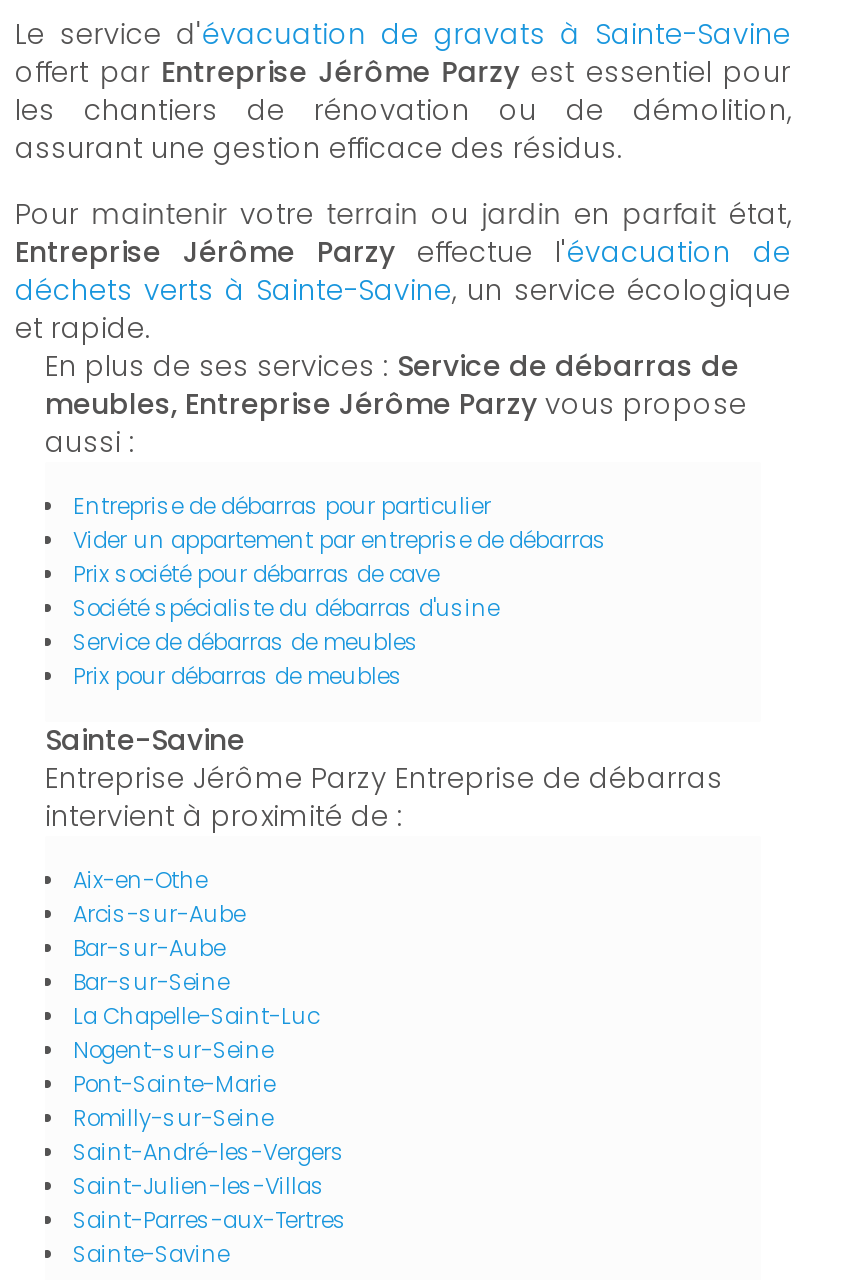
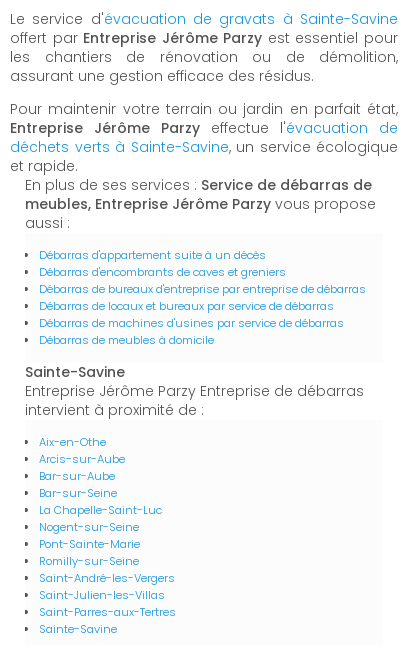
[73,489,607,691] Entreprise de débarras pour particulier | Vider un appartement par entreprise de débarras | Prix société pour débarras de cave | Société spécialiste du débarras d'usine | Service de débarras de meubles | Prix pour débarras de meubles -> [39,247,366,348] Débarras d'appartement suite à un décès | Débarras d'encombrants de caves et greniers | Débarras de bureaux d'entreprise par entreprise de débarras | Débarras de locaux et bureaux par service de débarras | Débarras de machines d'usines par service de débarras | Débarras de meubles à domicile

